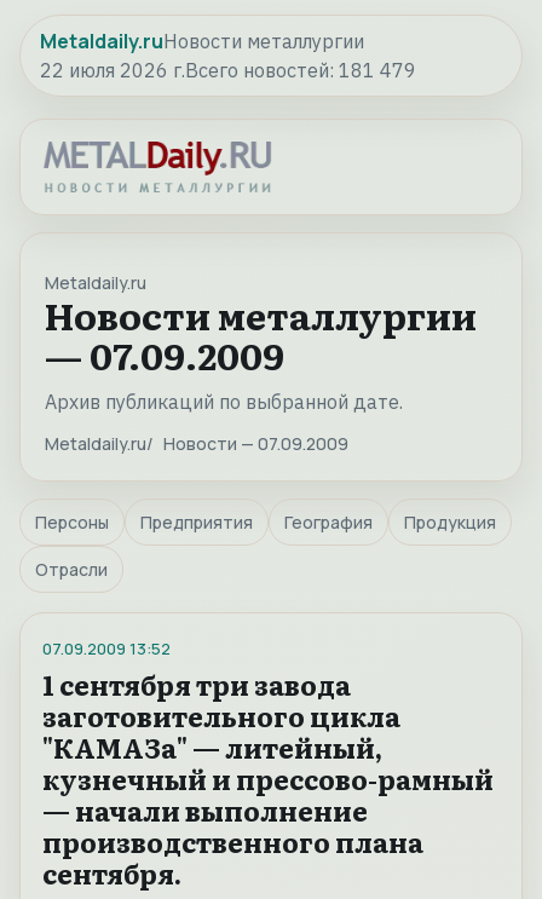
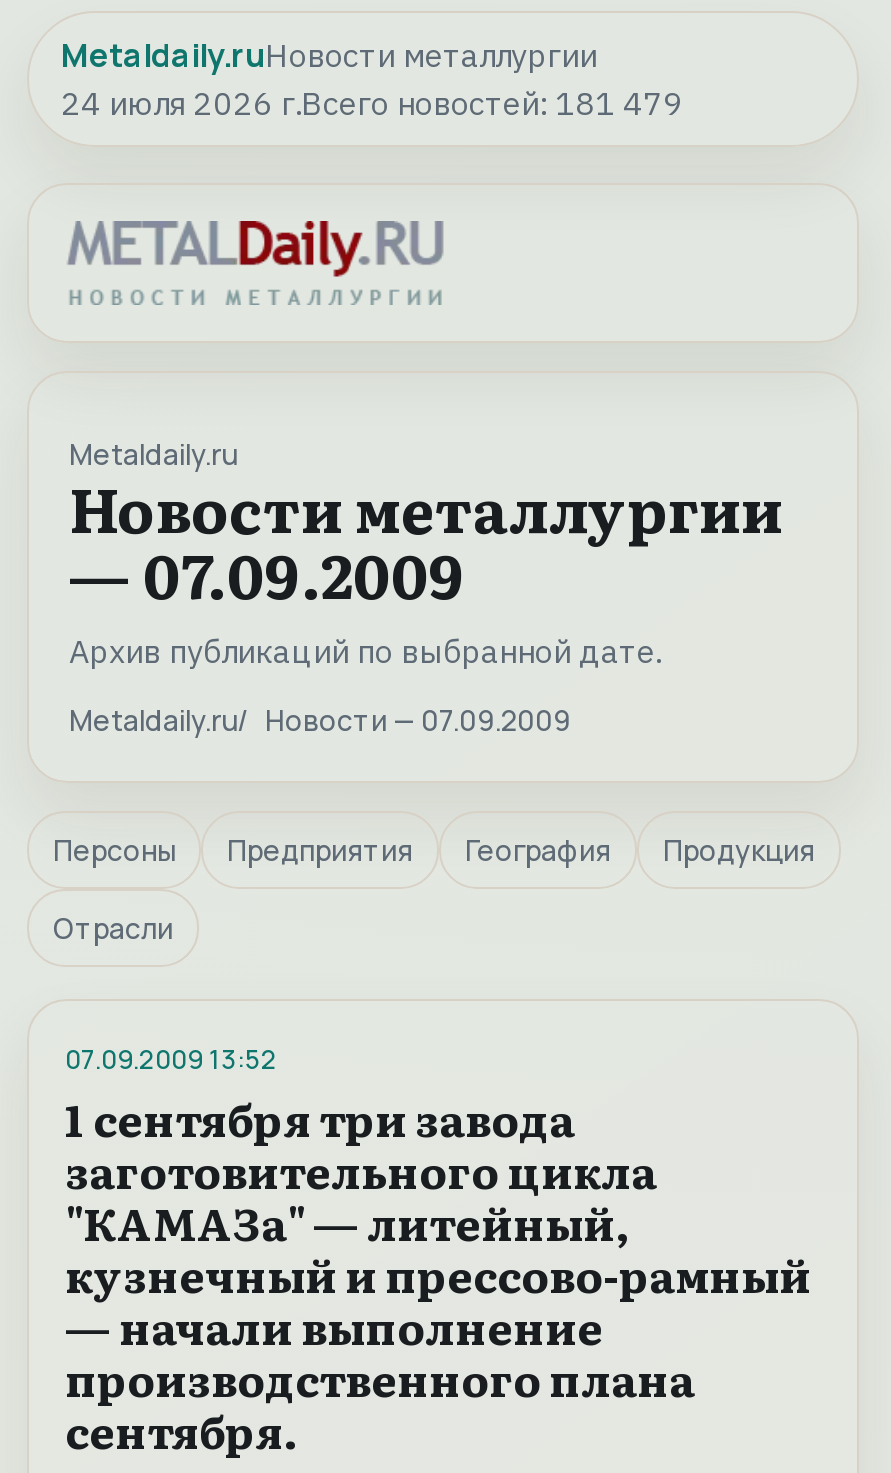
[40,58,416,82] 22 июля 2026 г.Всего новостей: 181 479 -> [61,83,683,123] 24 июля 2026 г.Всего новостей: 181 479

